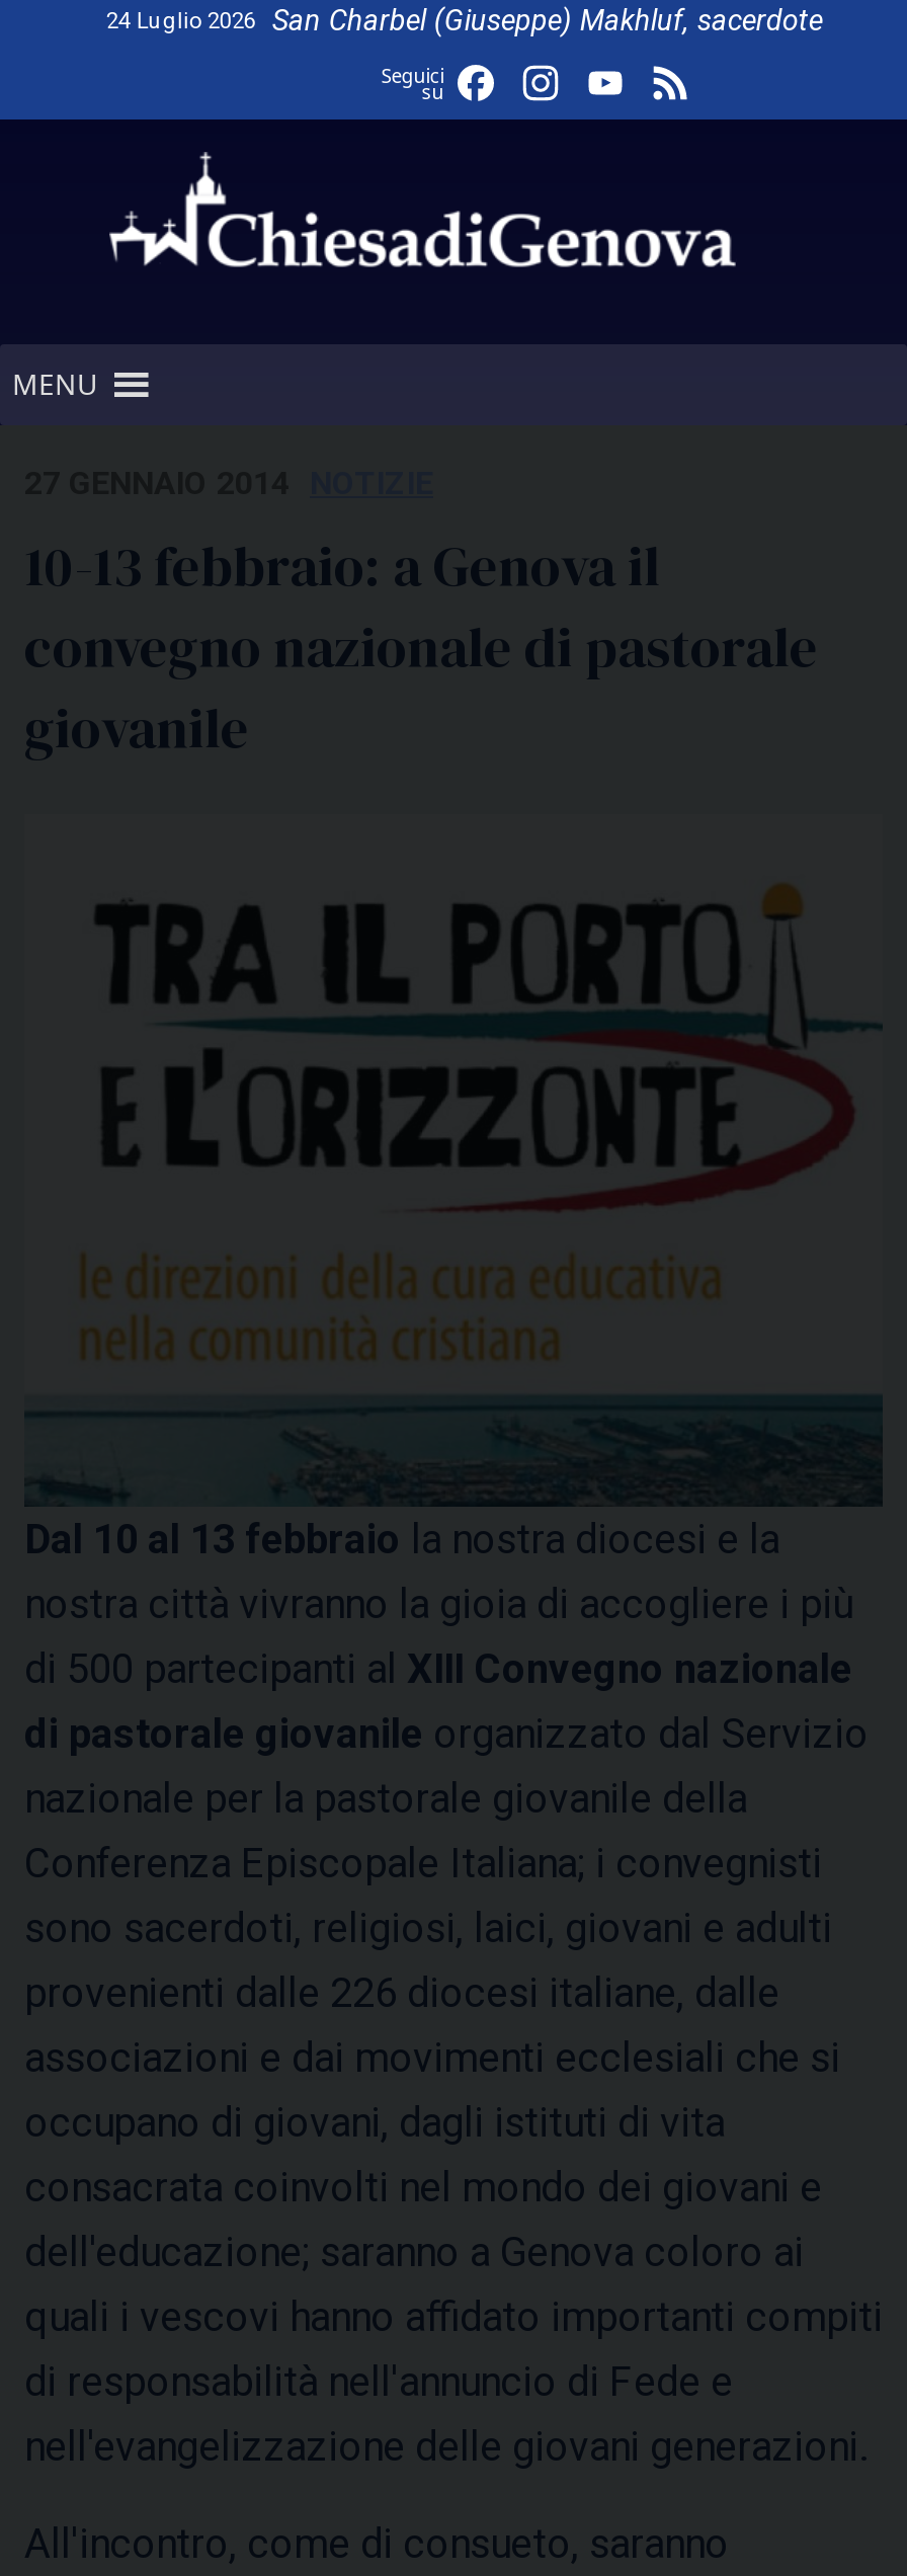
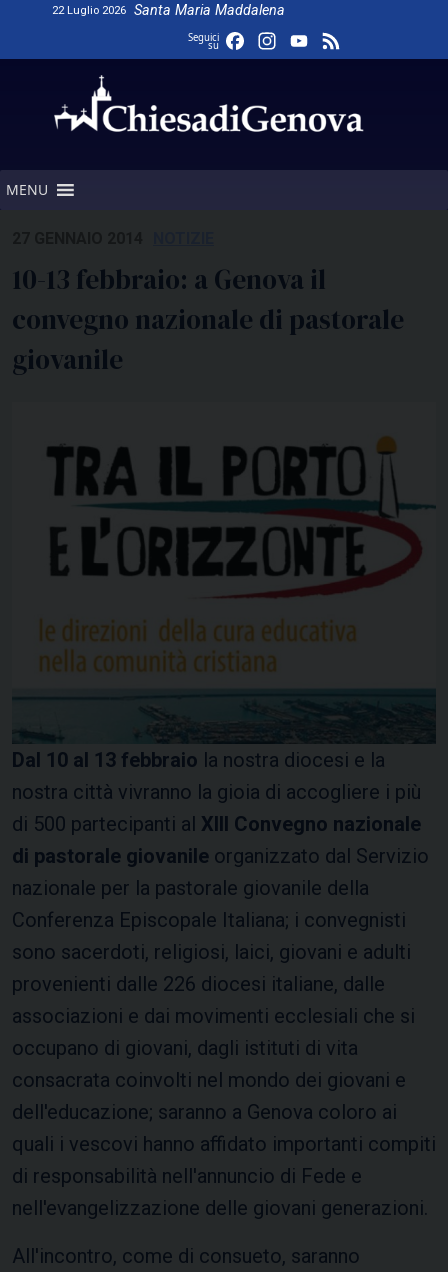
[106,4,823,38] 24 Luglio 2026 | San Charbel (Giuseppe) Makhluf, sacerdote -> [52,2,285,19] 22 Luglio 2026 | Santa Maria Maddalena

